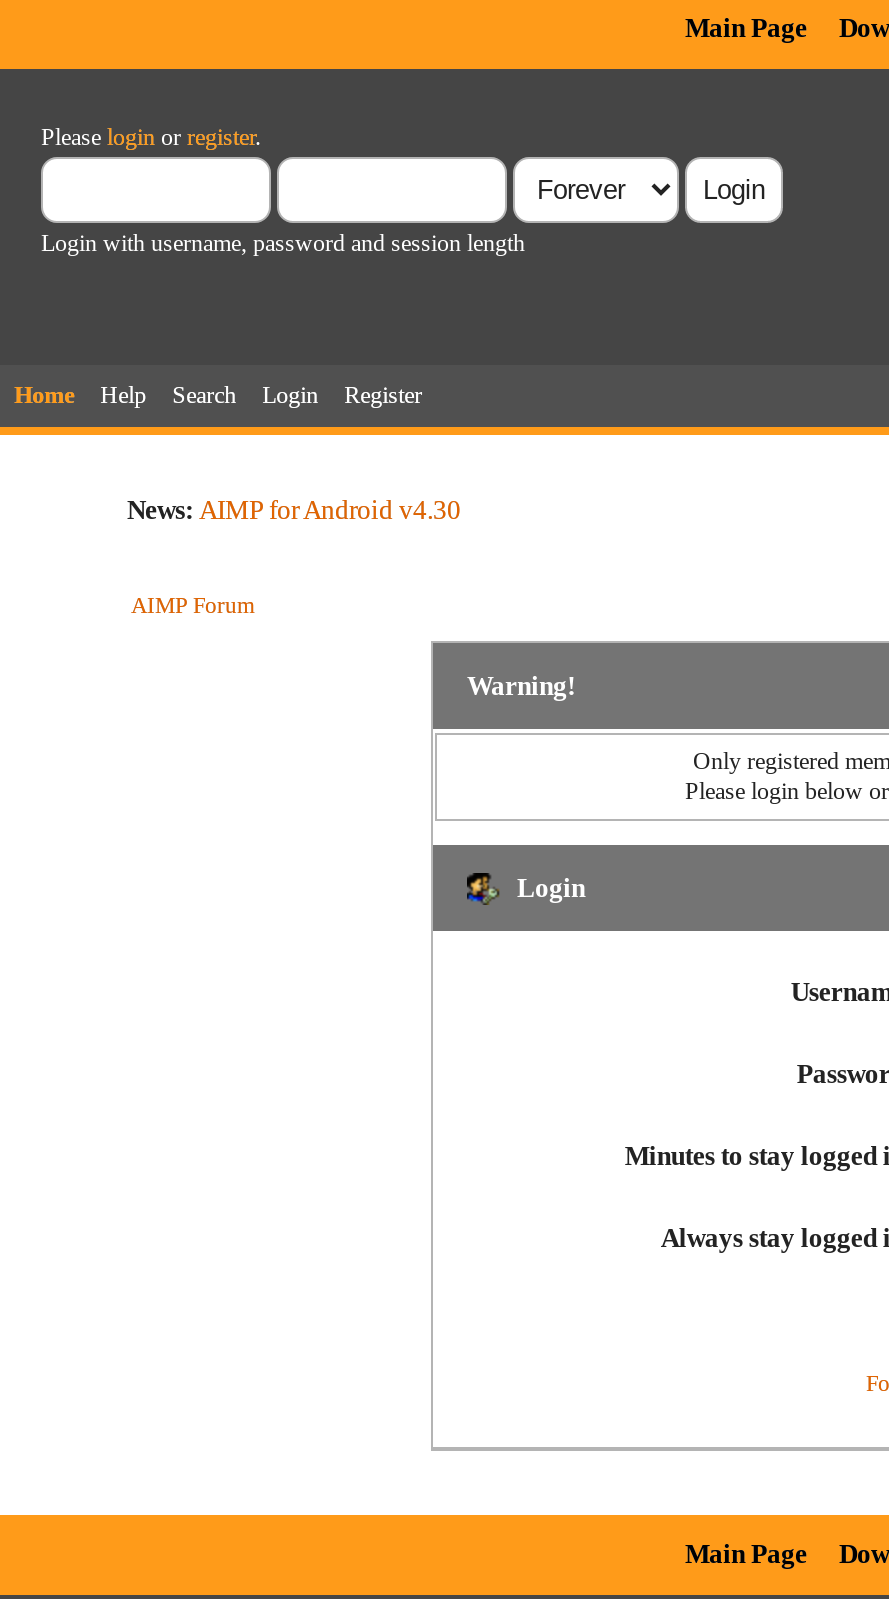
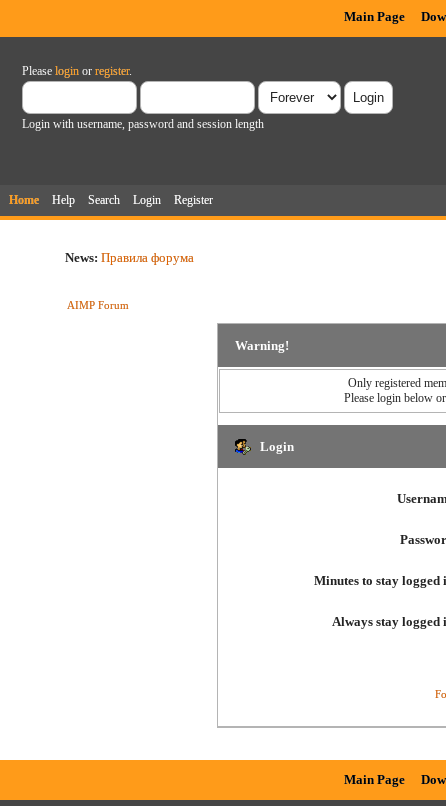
[127,495,461,525] News: AIMP for Android v4.30 -> [65,250,194,265] News: Правила форума

